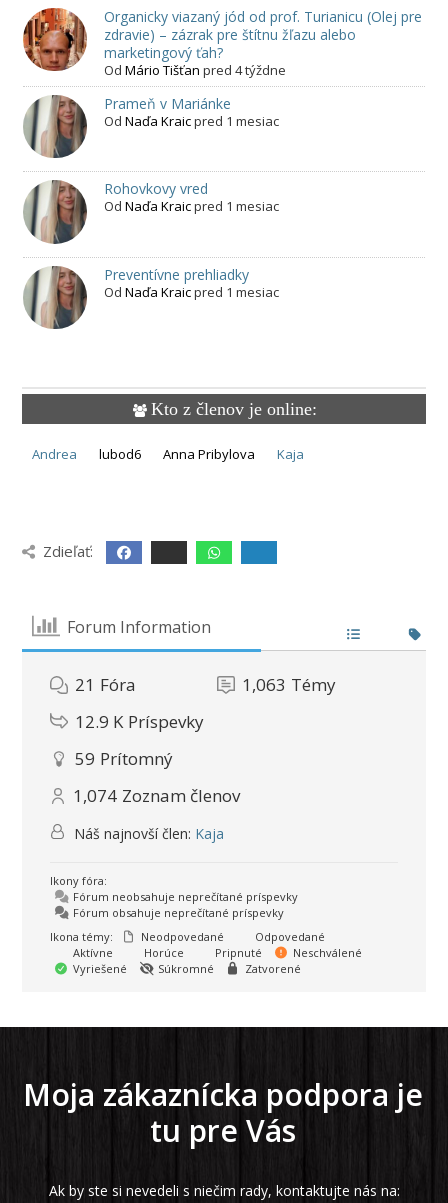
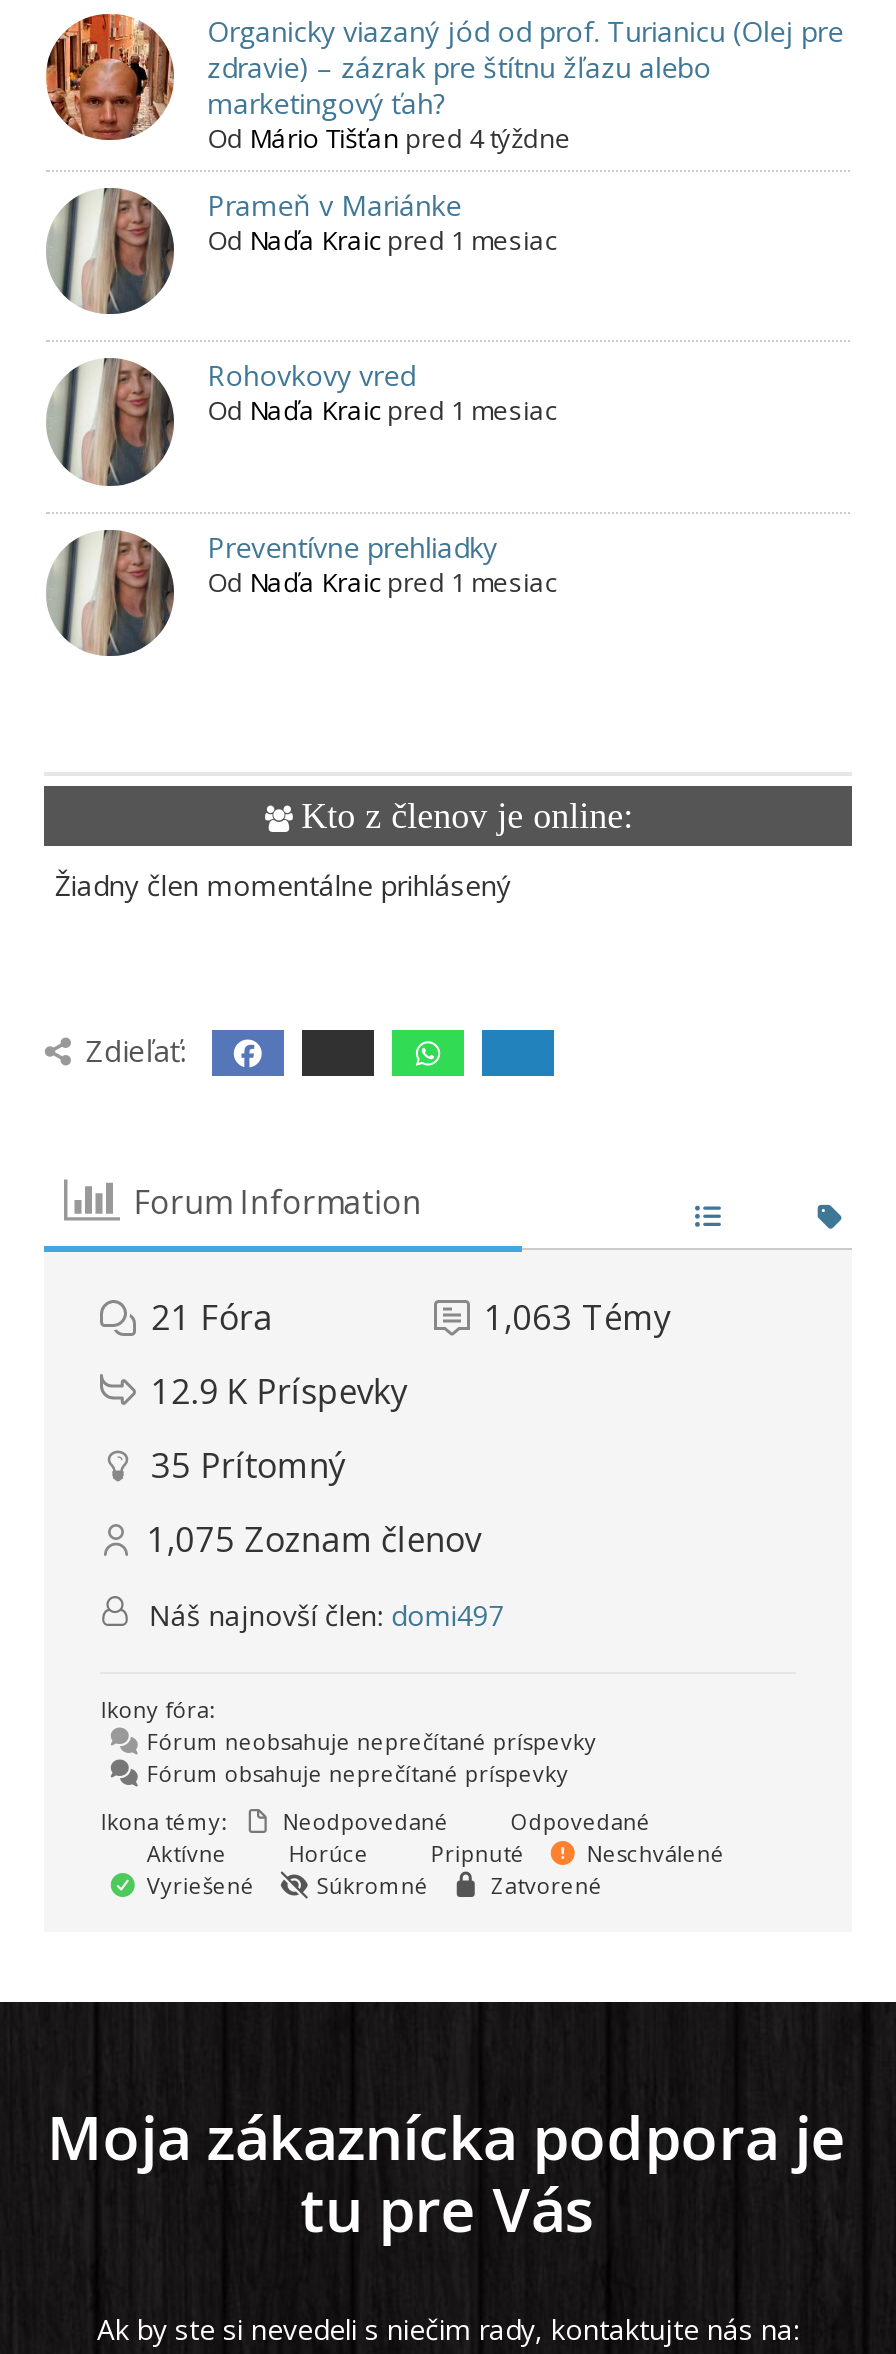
[32,445,304,463] Andrea | lubod6 | Anna Pribylova | Kaja -> [47,866,511,904] Žiadny člen momentálne prihlásený
[75,747,173,770] 59 Prítomný -> [151,1442,347,1488] 35 Prítomný
[73,784,240,807] 1,074 Zoznam členov -> [147,1516,481,1562] 1,075 Zoznam členov
[70,824,224,843] Náš najnovší člen: Kaja -> [141,1596,505,1634] Náš najnovší člen: domi497

